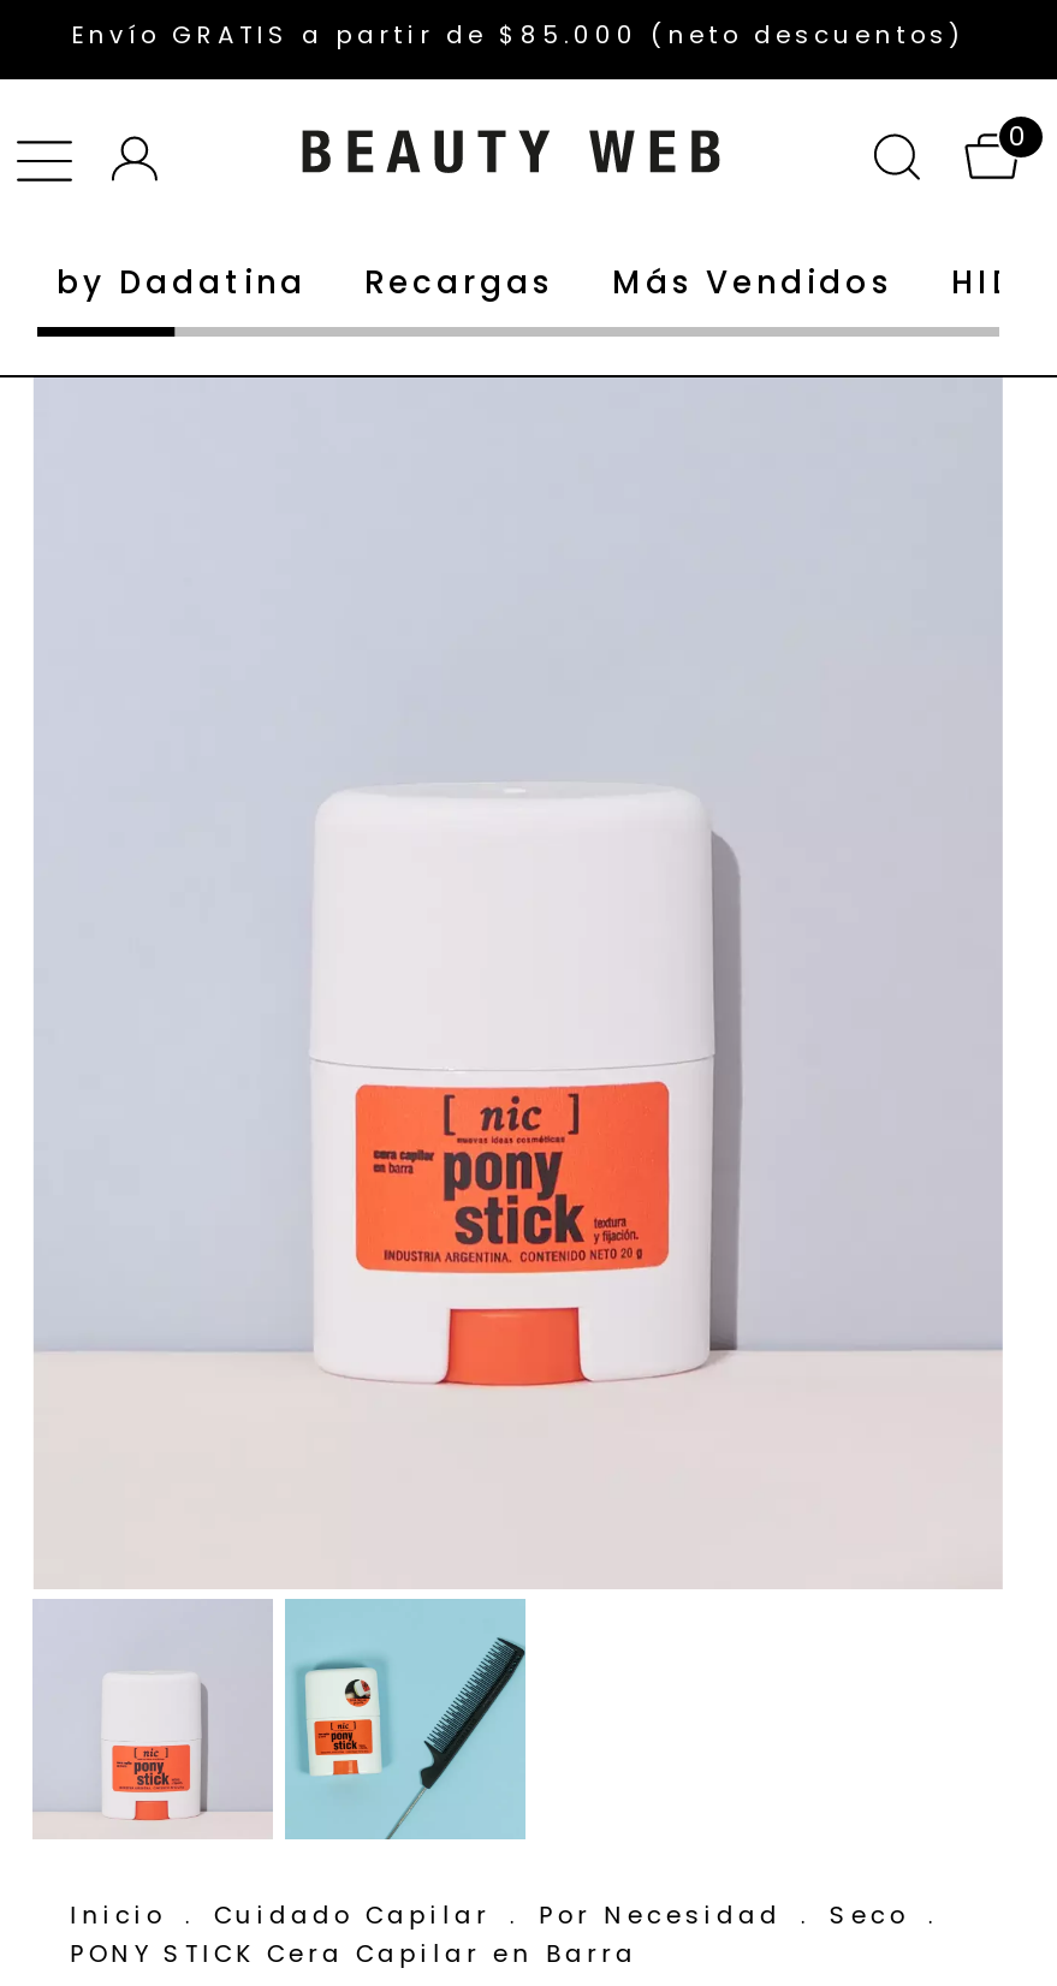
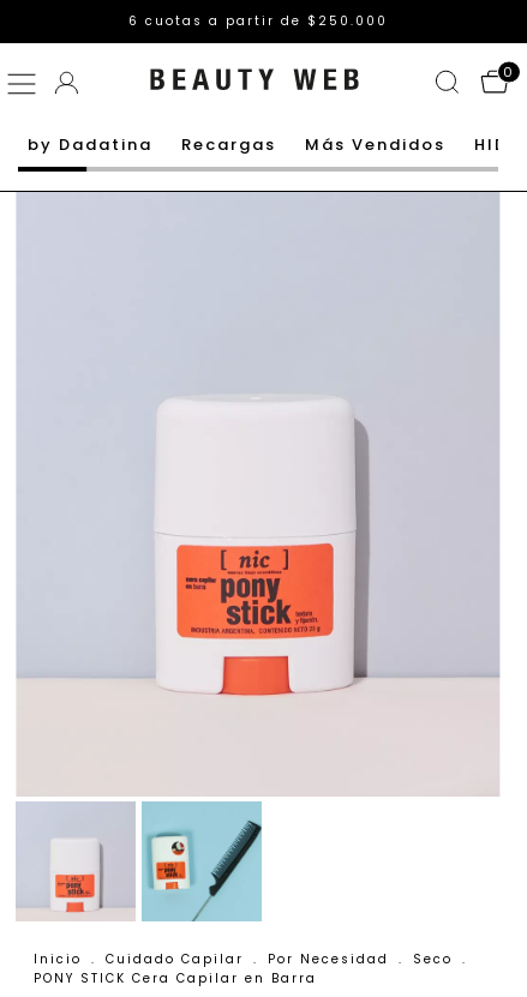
[71,17,966,53] Envío GRATIS a partir de $85.000 (neto descuentos) -> [128,12,388,30] 6 cuotas a partir de $250.000

